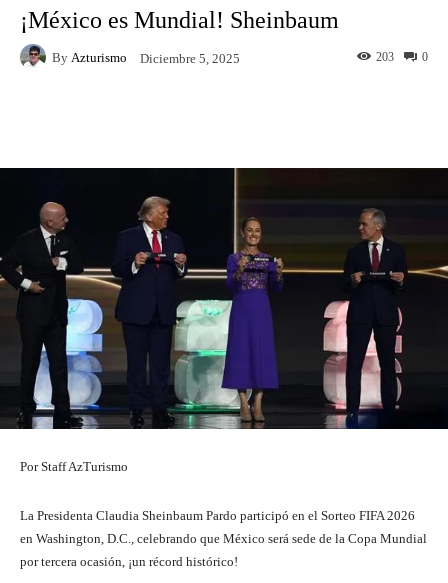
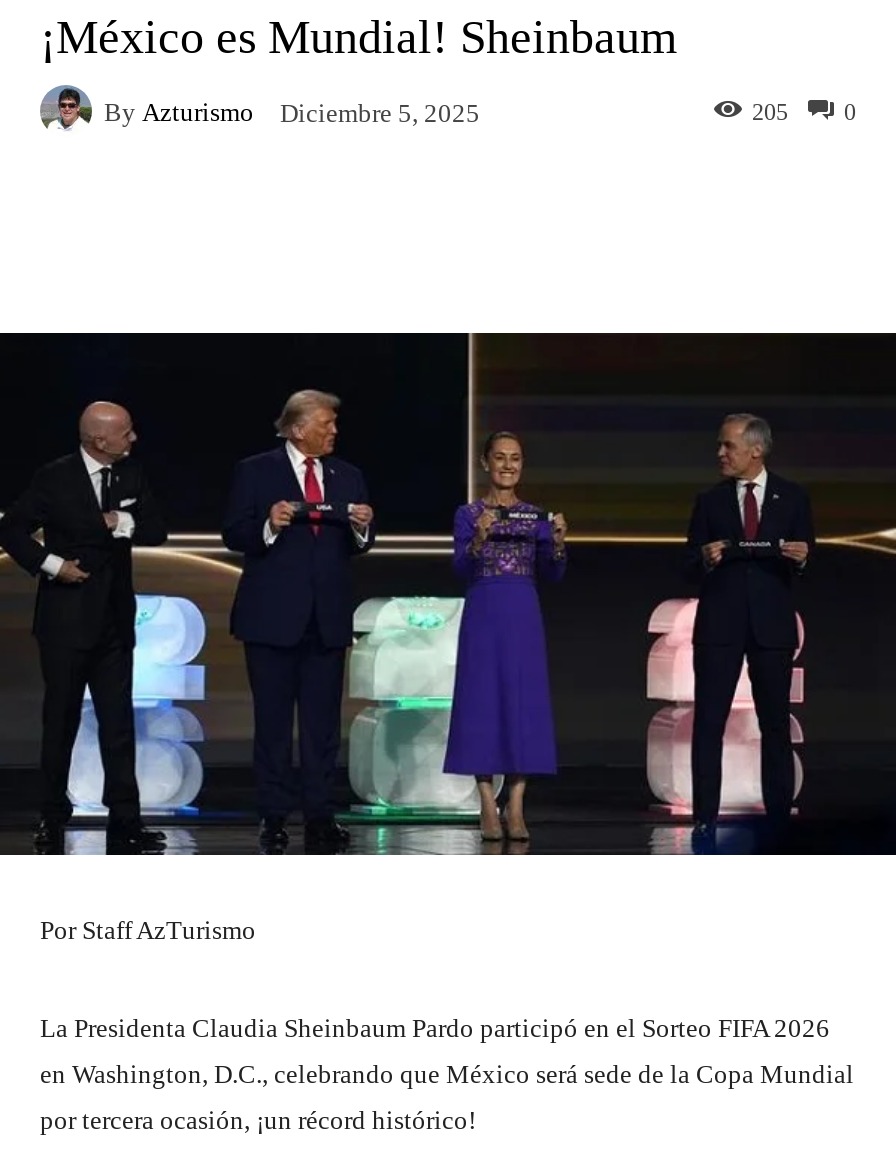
[376,50,428,64] 203 0 -> [752,97,856,125] 205 0

